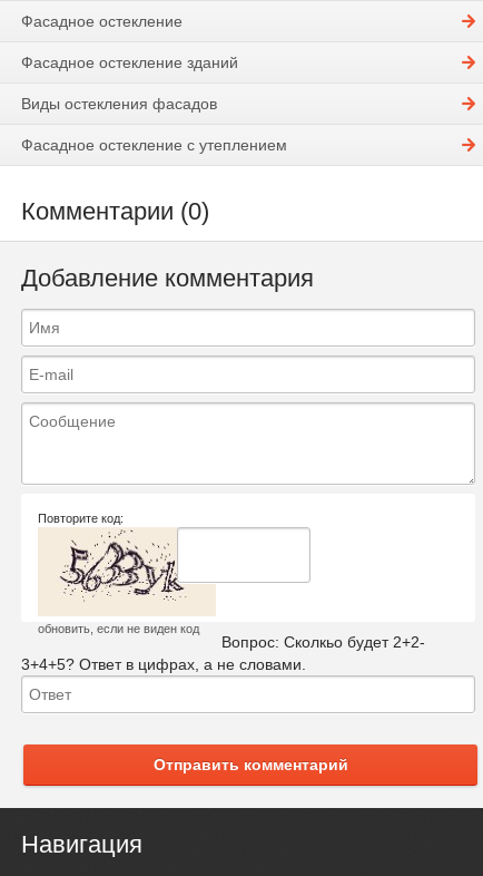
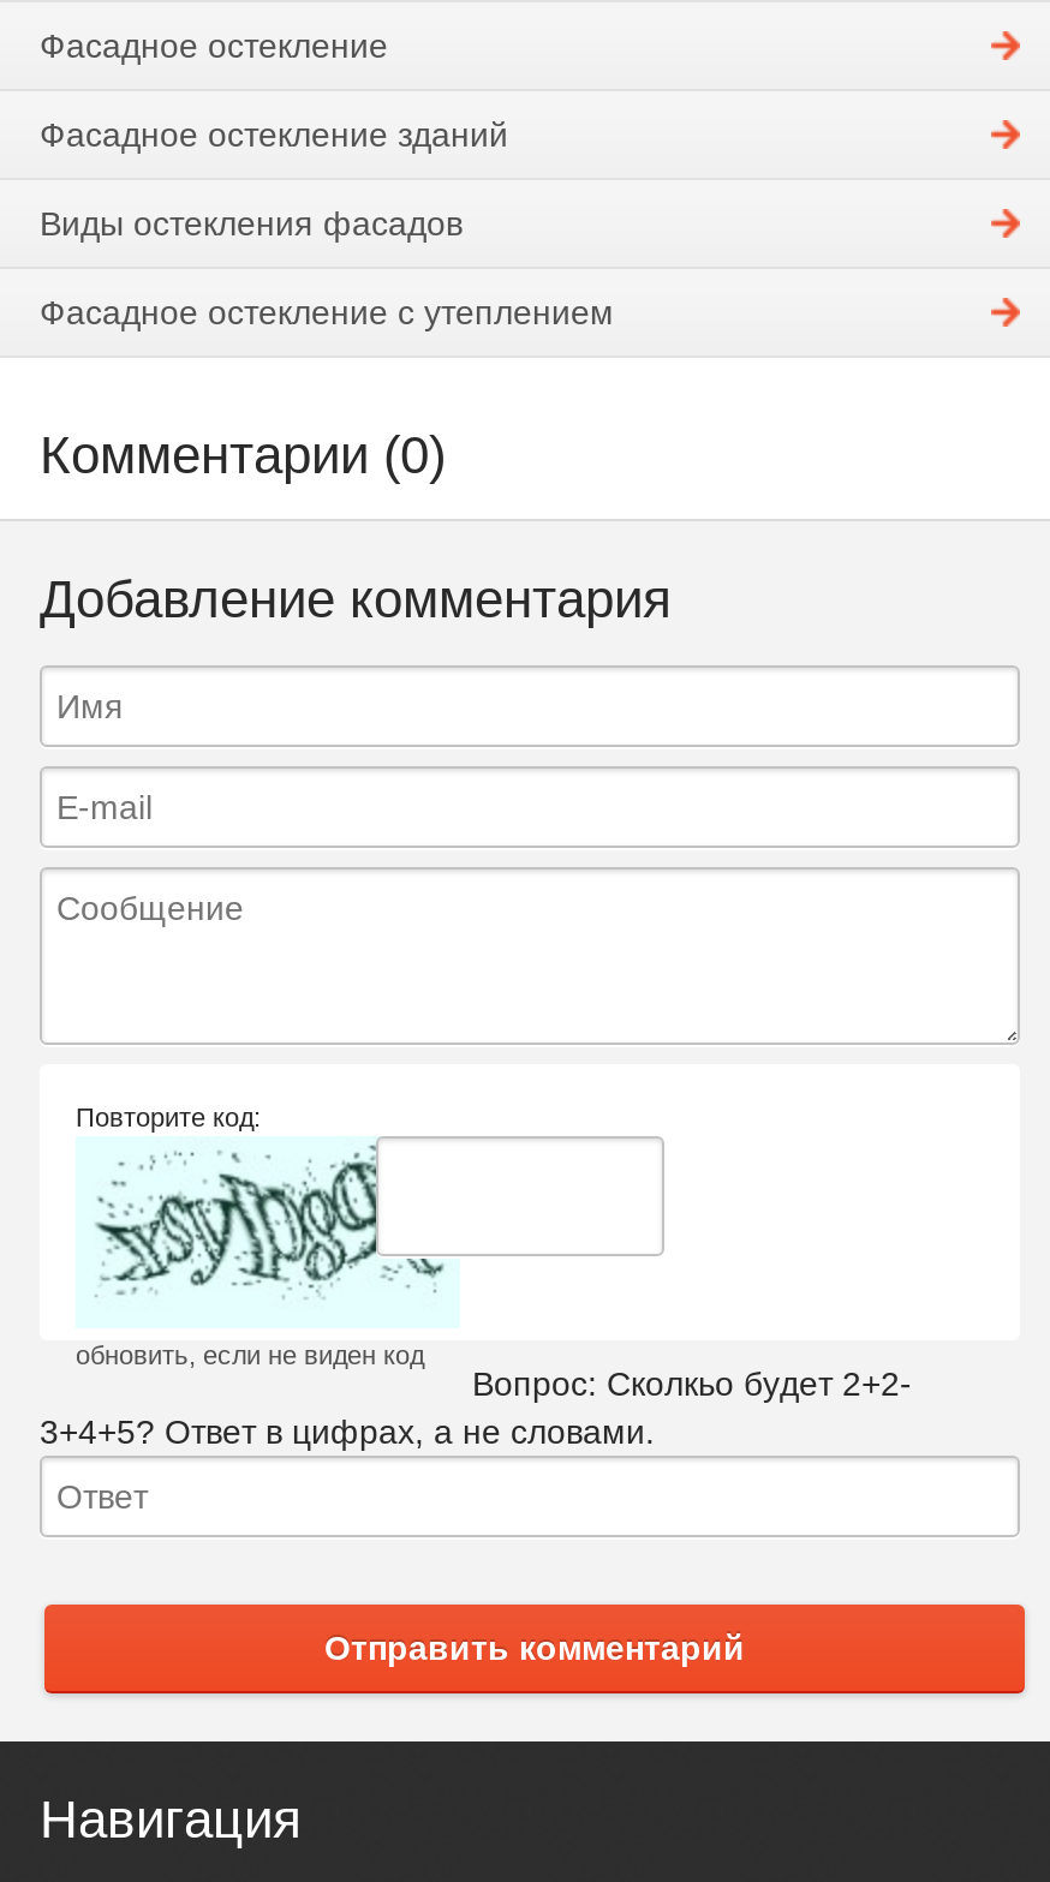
[39,528,215,615] [image] -> [80,1141,455,1324] [image]

